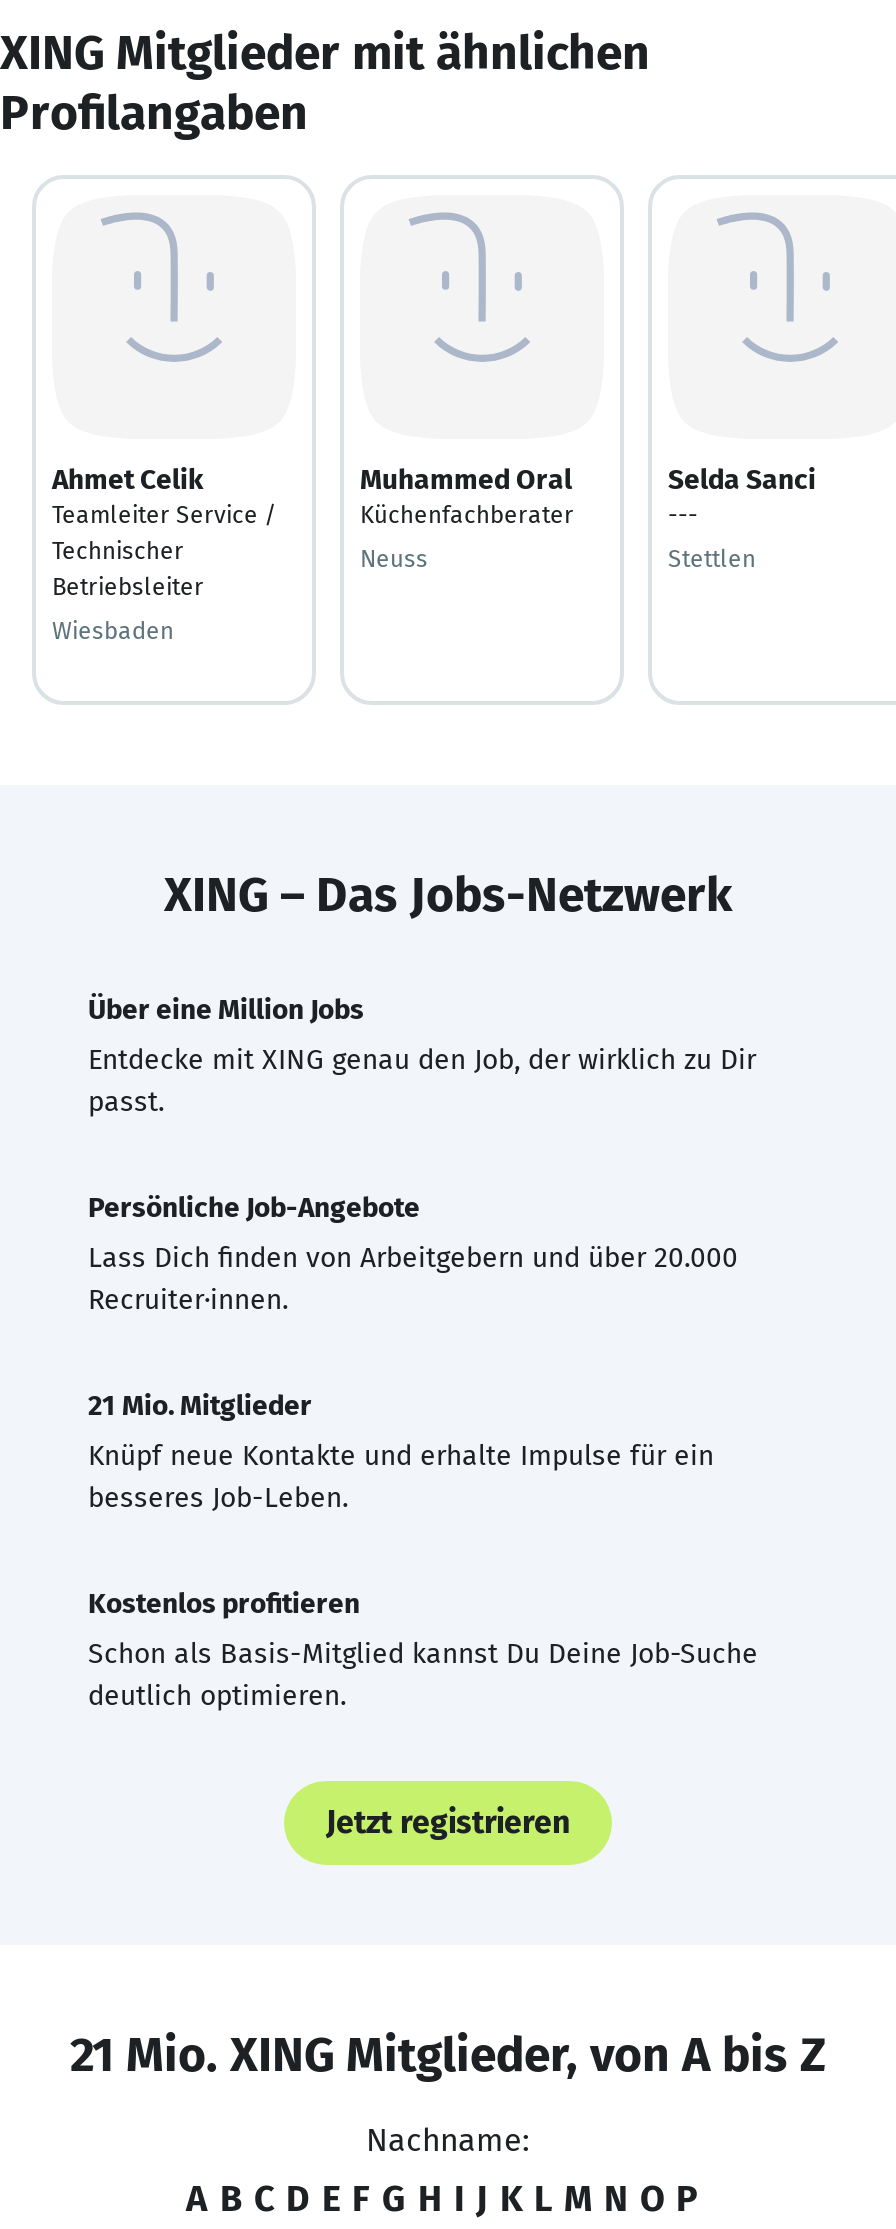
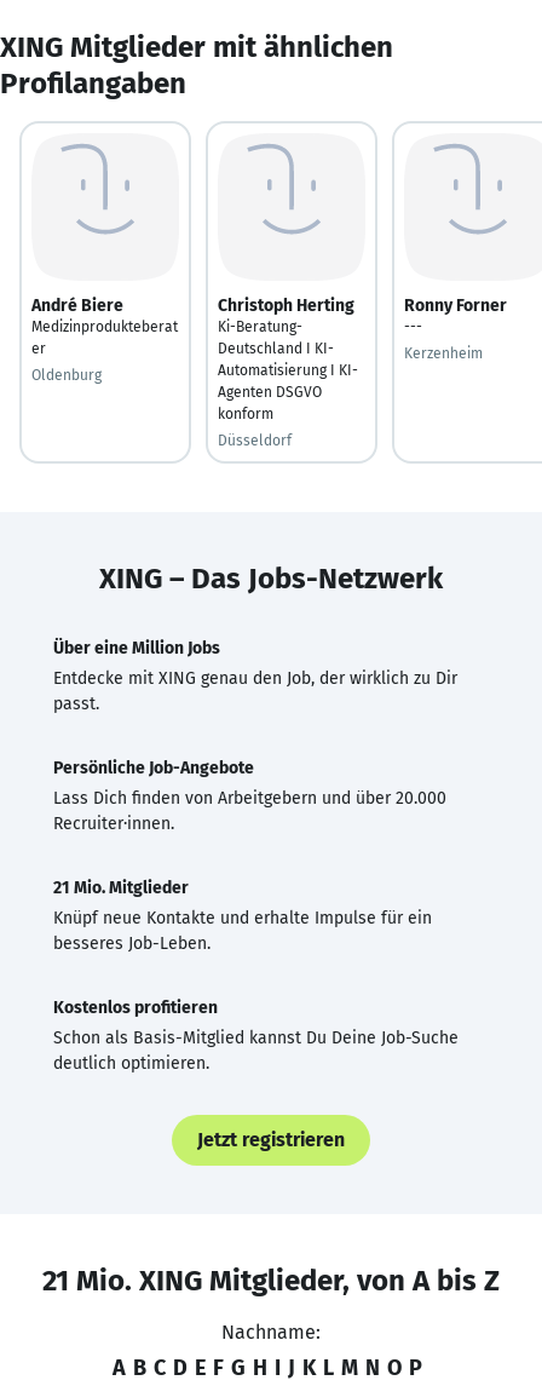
[52,462,276,600] Ahmet Celik | Teamleiter Service / | Technischer | Betriebsleiter -> [31,295,178,356] André Biere | Medizinprodukteberat | er
[360,462,574,528] Muhammed Oral | Küchenfachberater -> [218,295,358,422] Christoph Herting | Ki-Beratung- | Deutschland I KI- | Automatisierung I KI- | Agenten DSGVO | konform
[668,462,816,496] Selda Sanci -> [404,295,507,315] Ronny Forner
[360,544,428,572] Neuss -> [218,432,292,448] Düsseldorf
[668,544,756,572] Stettlen -> [404,344,483,361] Kerzenheim
[52,616,174,644] Wiesbaden -> [31,366,102,383] Oldenburg

